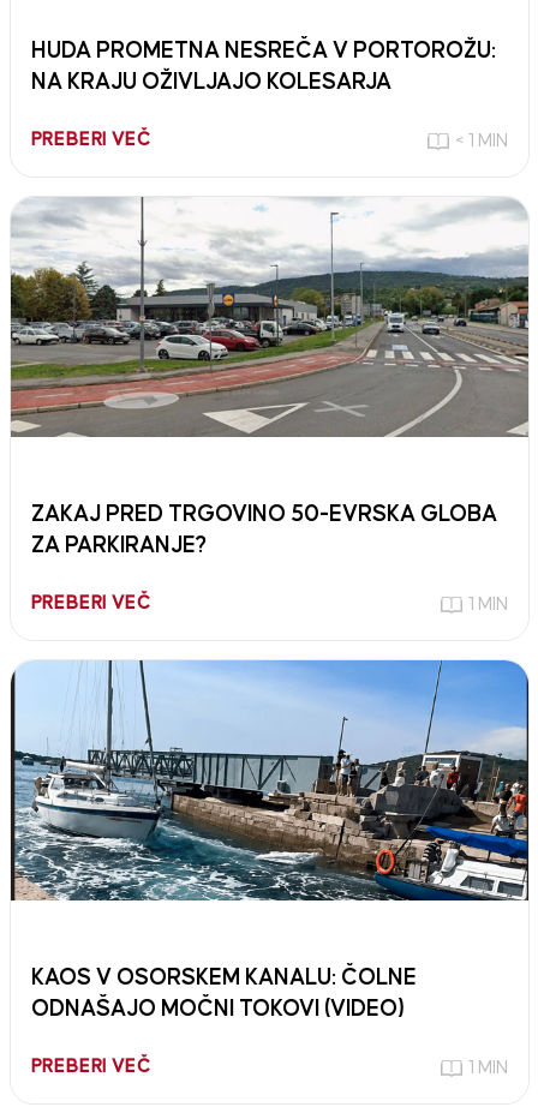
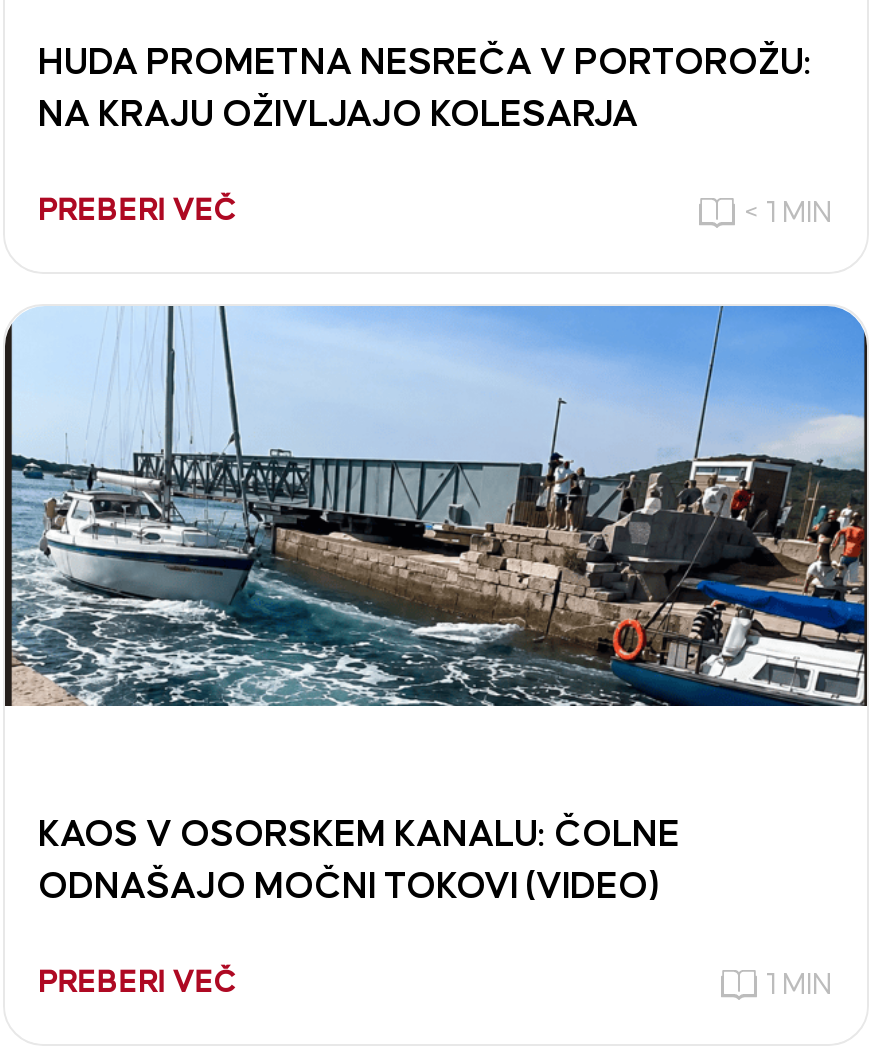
[10,197,530,437] [image] -> none
[31,503,507,614] ZAKAJ PRED TRGOVINO 50-EVRSKA GLOBA | ZA PARKIRANJE? | PREBERI VEČ | 1 MIN -> none

